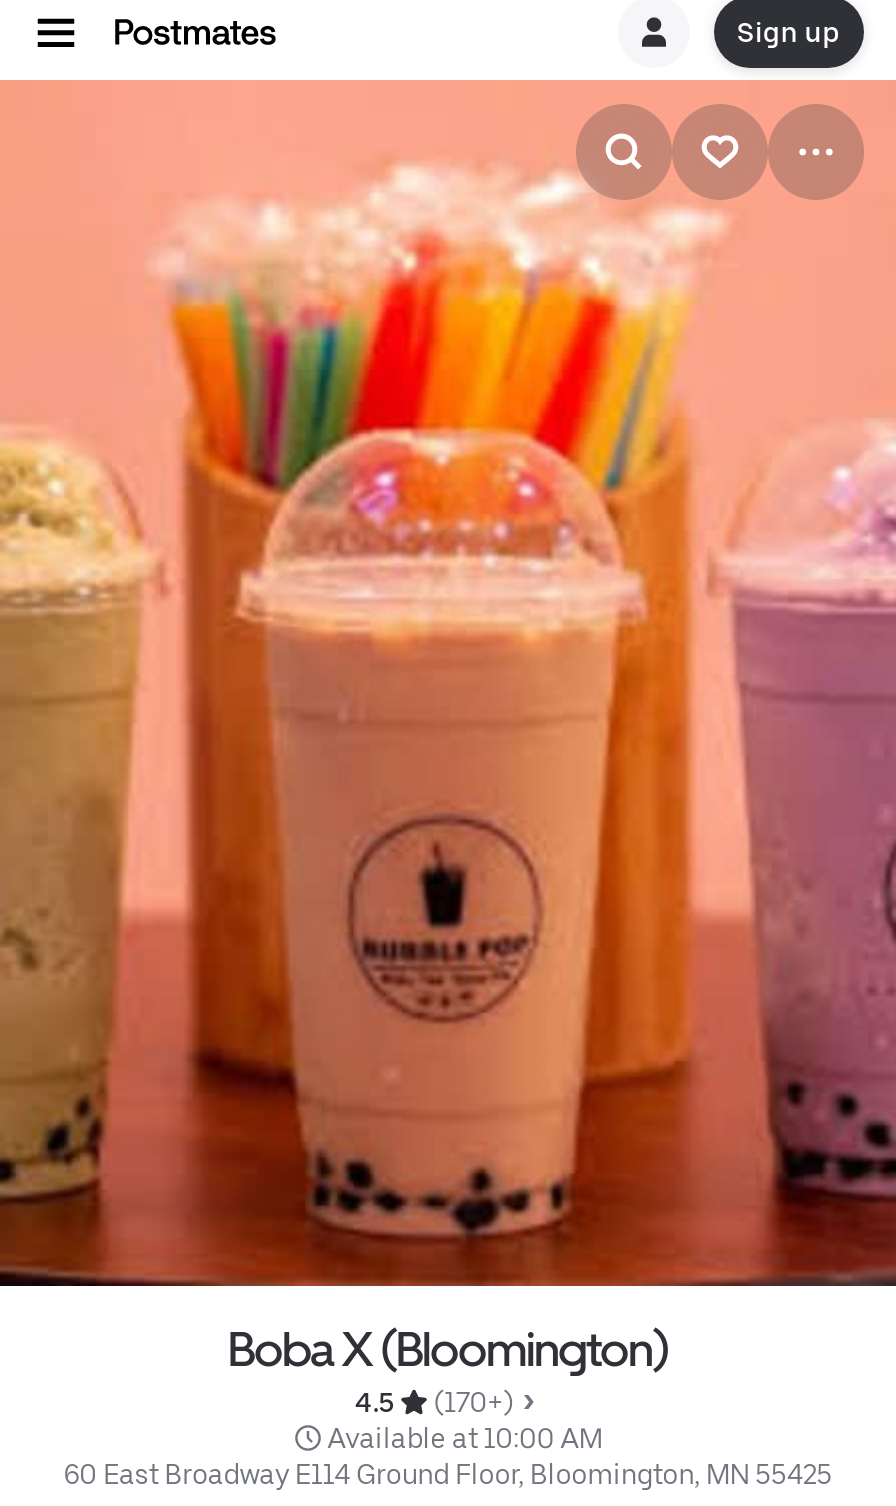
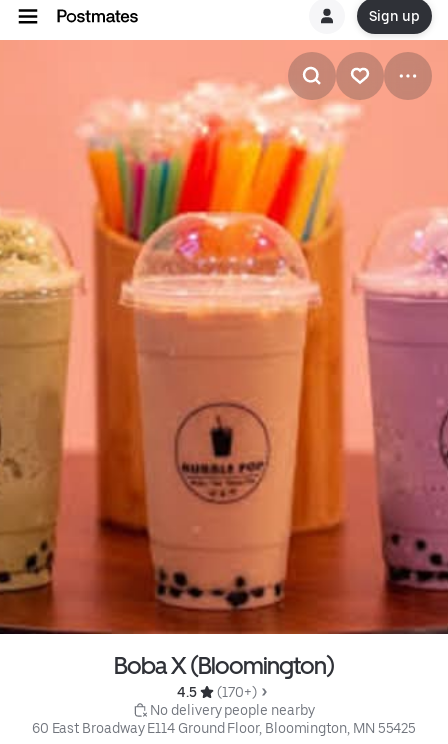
[328,1423,602,1455] Available at 10:00 AM -> [150,702,314,718] No delivery people nearby

